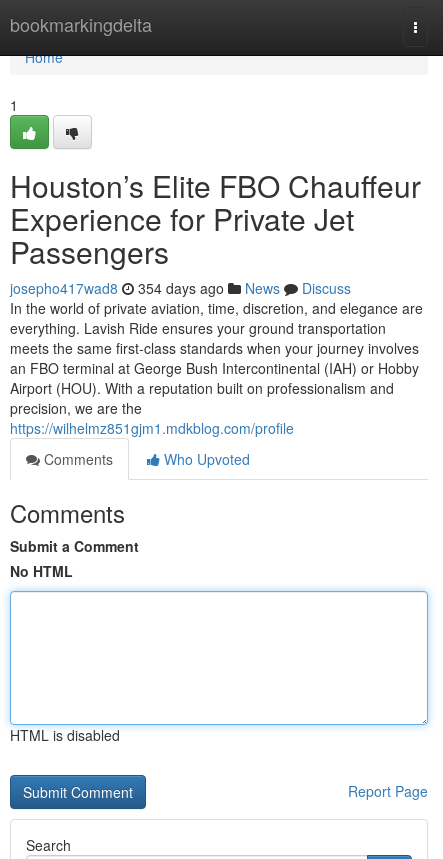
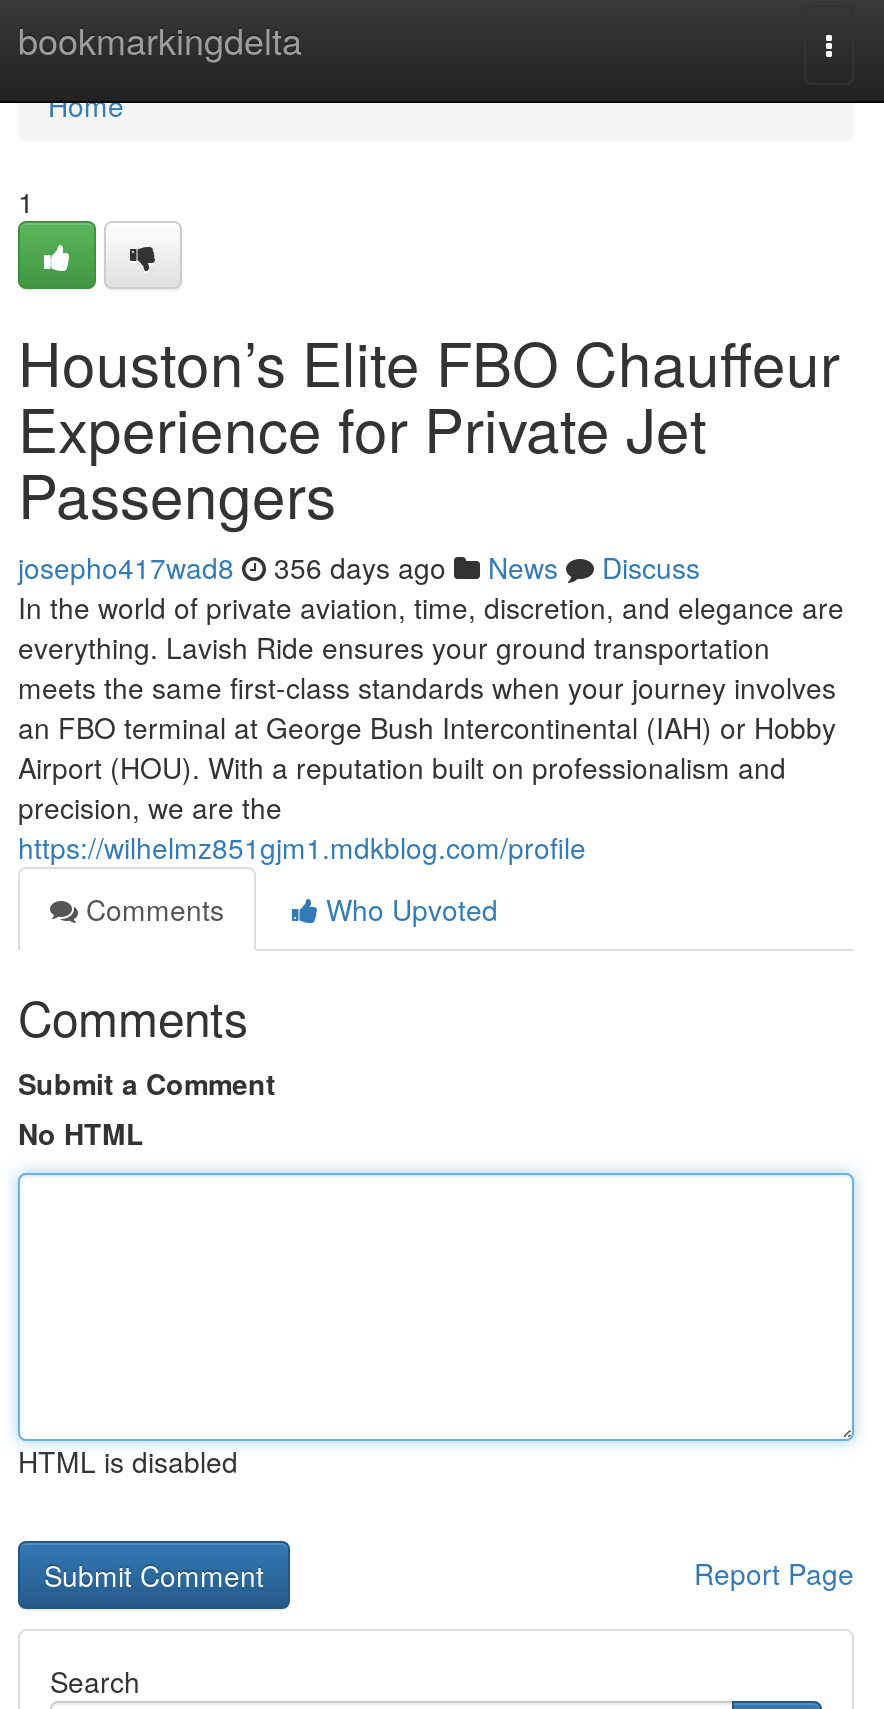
[10,278,351,298] josepho417wad8 354 days ago News Discuss -> [18,547,700,587] josepho417wad8 356 days ago News Discuss

